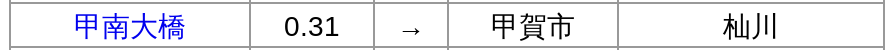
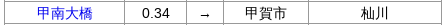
[284,10,340,42] 0.31 -> [141,5,169,21] 0.34

